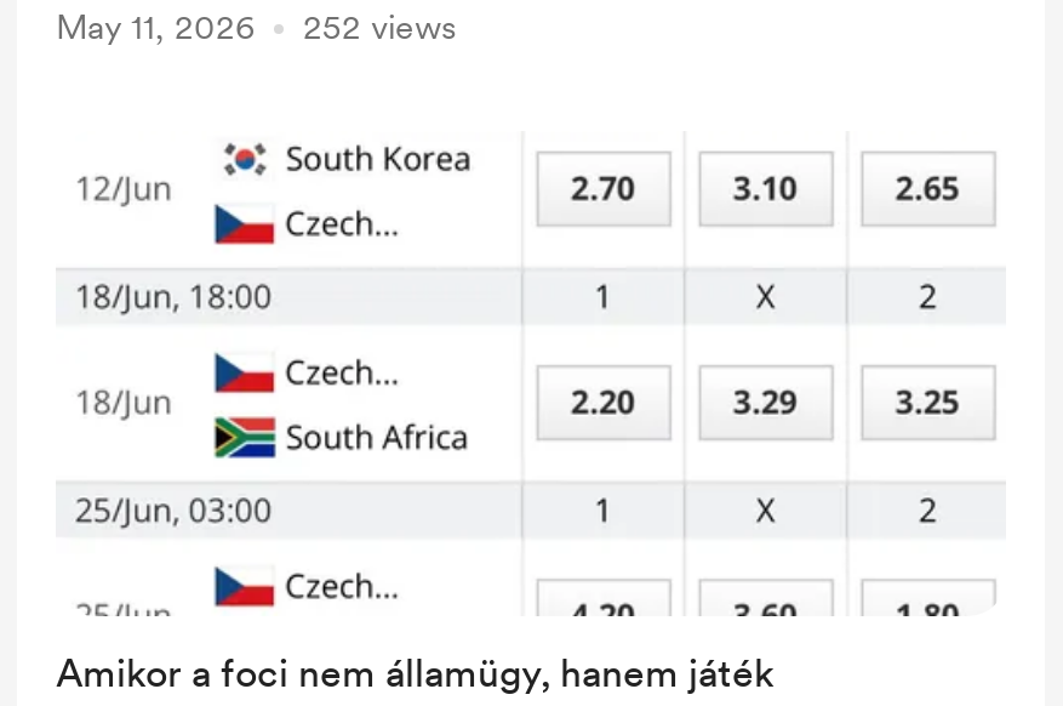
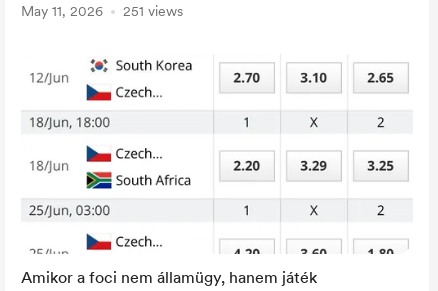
[56,8,456,47] May 11, 2026 252 views -> [21,3,183,19] May 11, 2026 251 views

